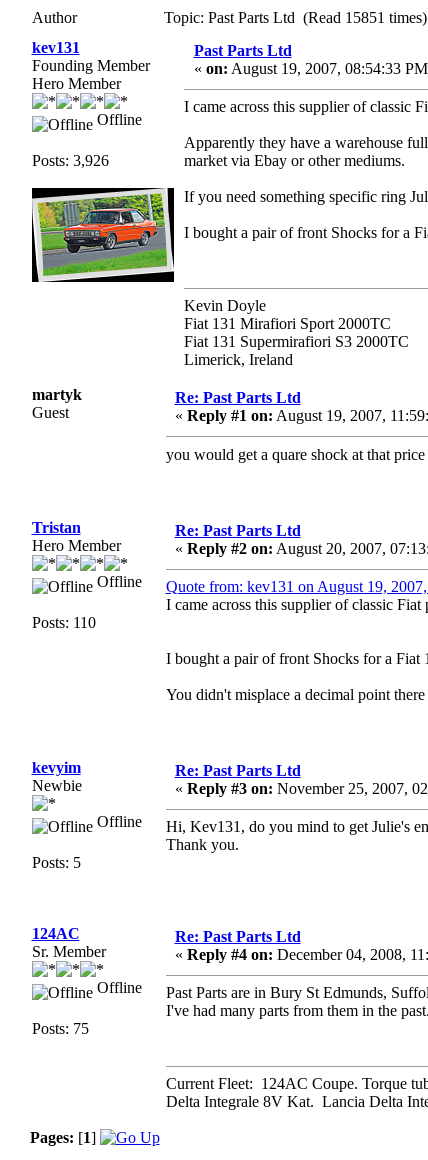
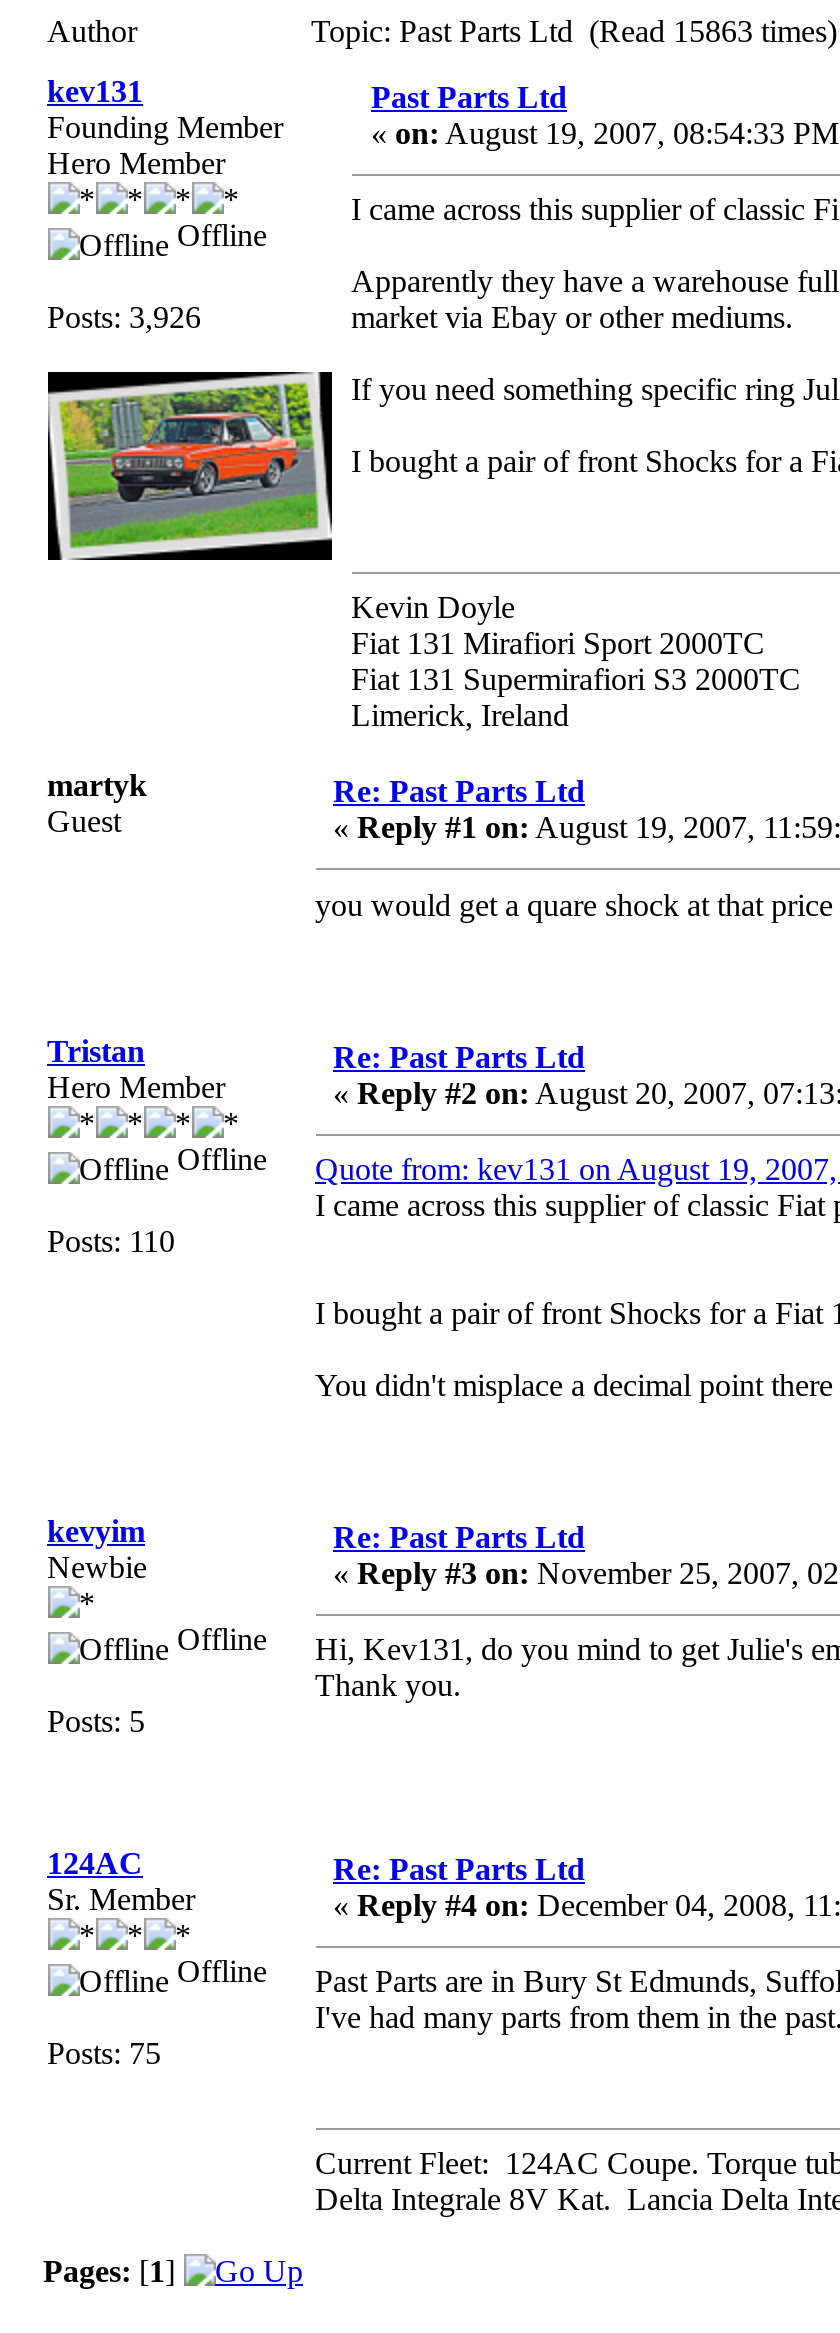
[163,9,426,26] Topic: Past Parts Ltd (Read 15851 times) -> [311,14,837,48] Topic: Past Parts Ltd (Read 15863 times)

